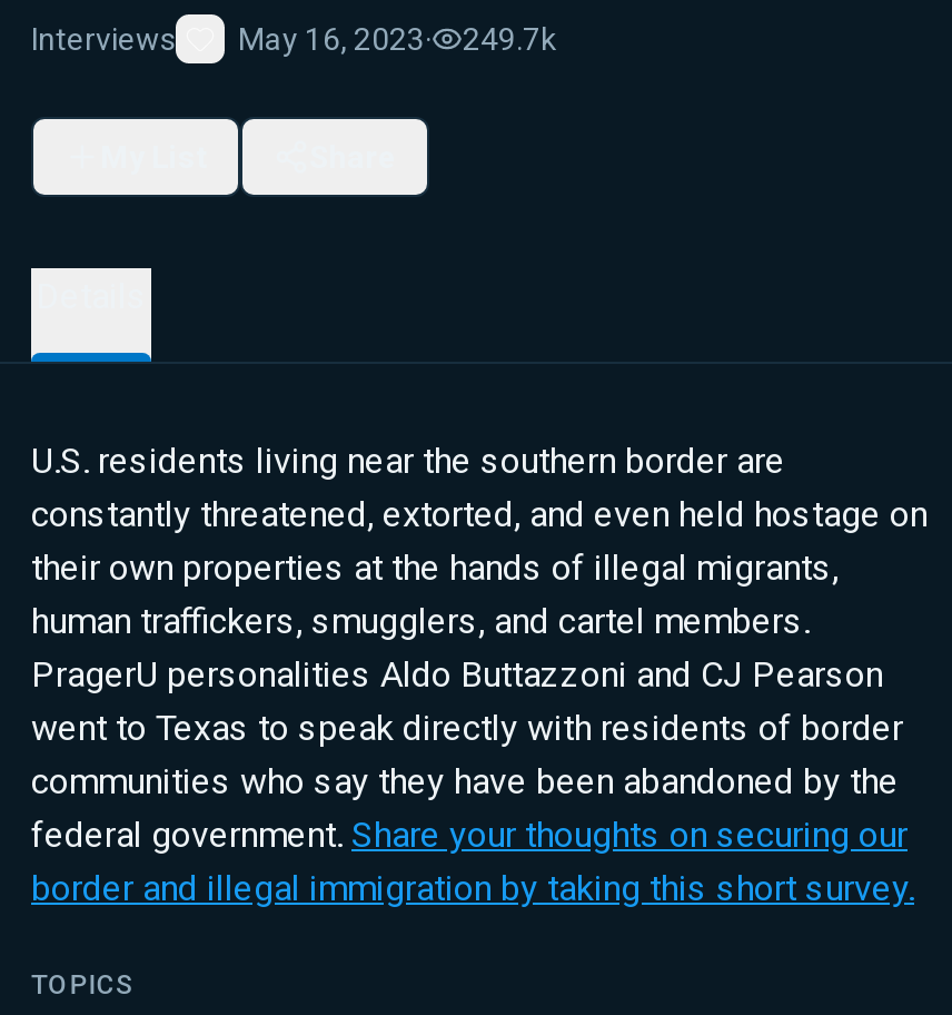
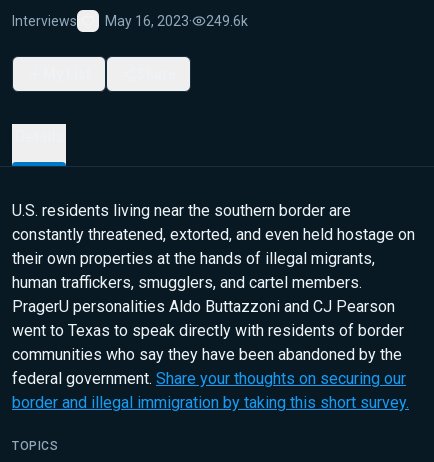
[31,20,556,56] Interviews May 16, 2023· 249.7k -> [12,12,248,28] Interviews May 16, 2023· 249.6k

